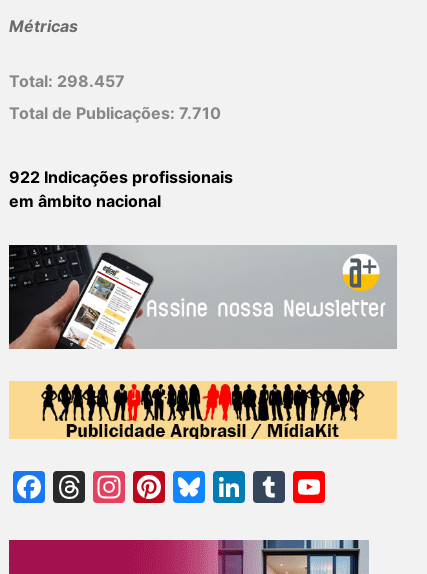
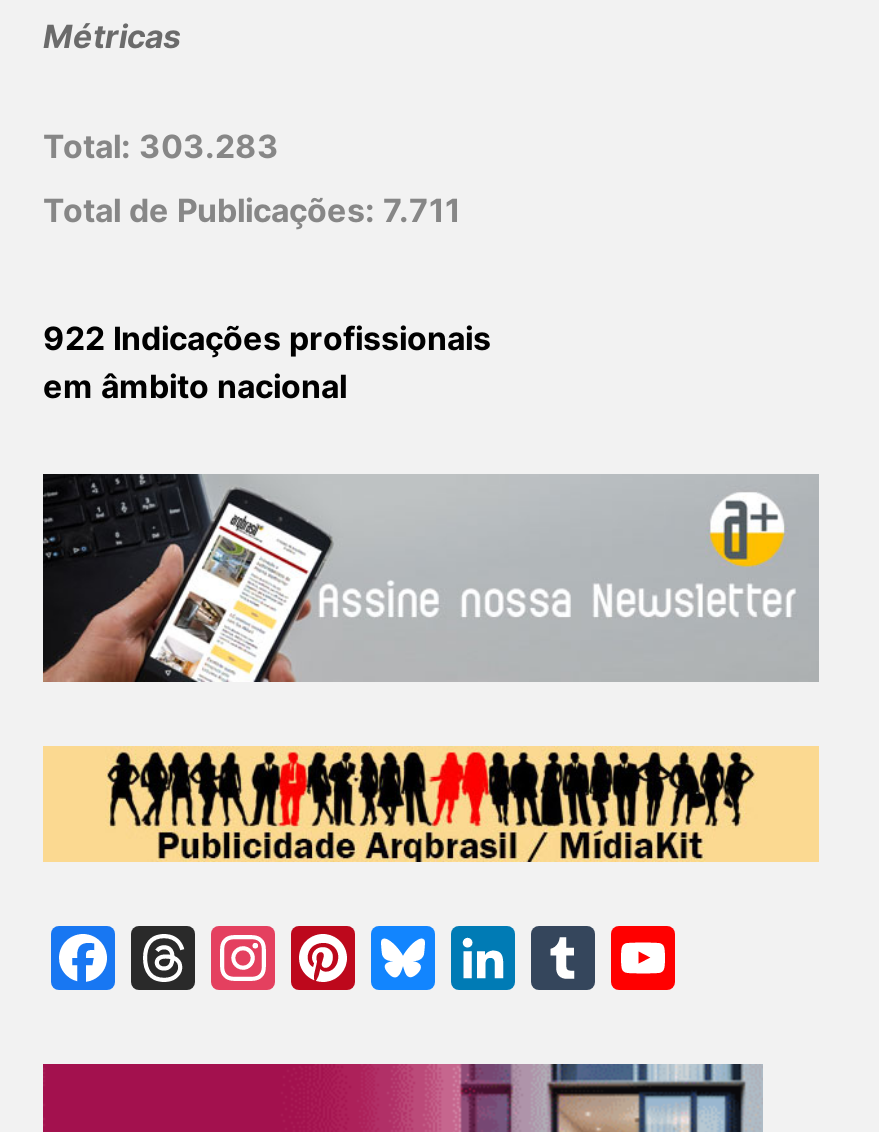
[9,71,125,91] Total: 298.457 -> [43,127,279,167] Total: 303.283
[9,103,221,123] Total de Publicações: 7.710 -> [43,191,461,231] Total de Publicações: 7.711

